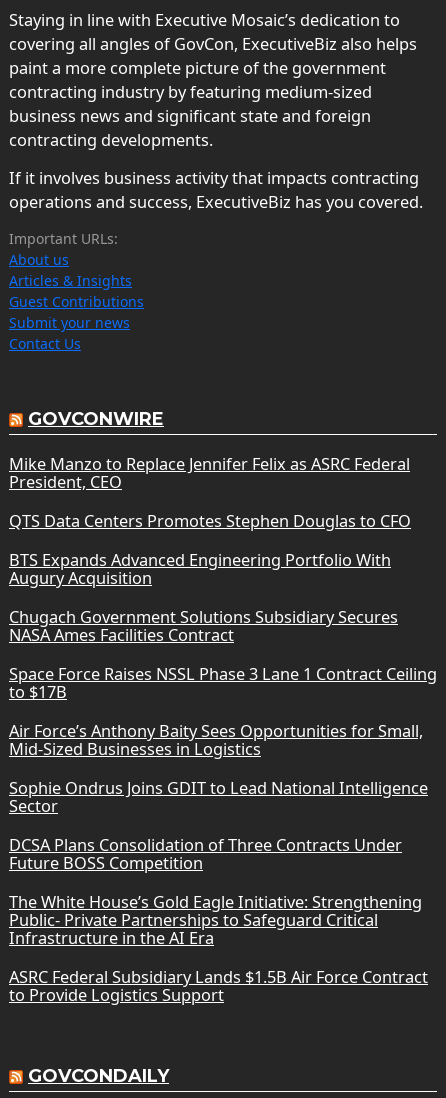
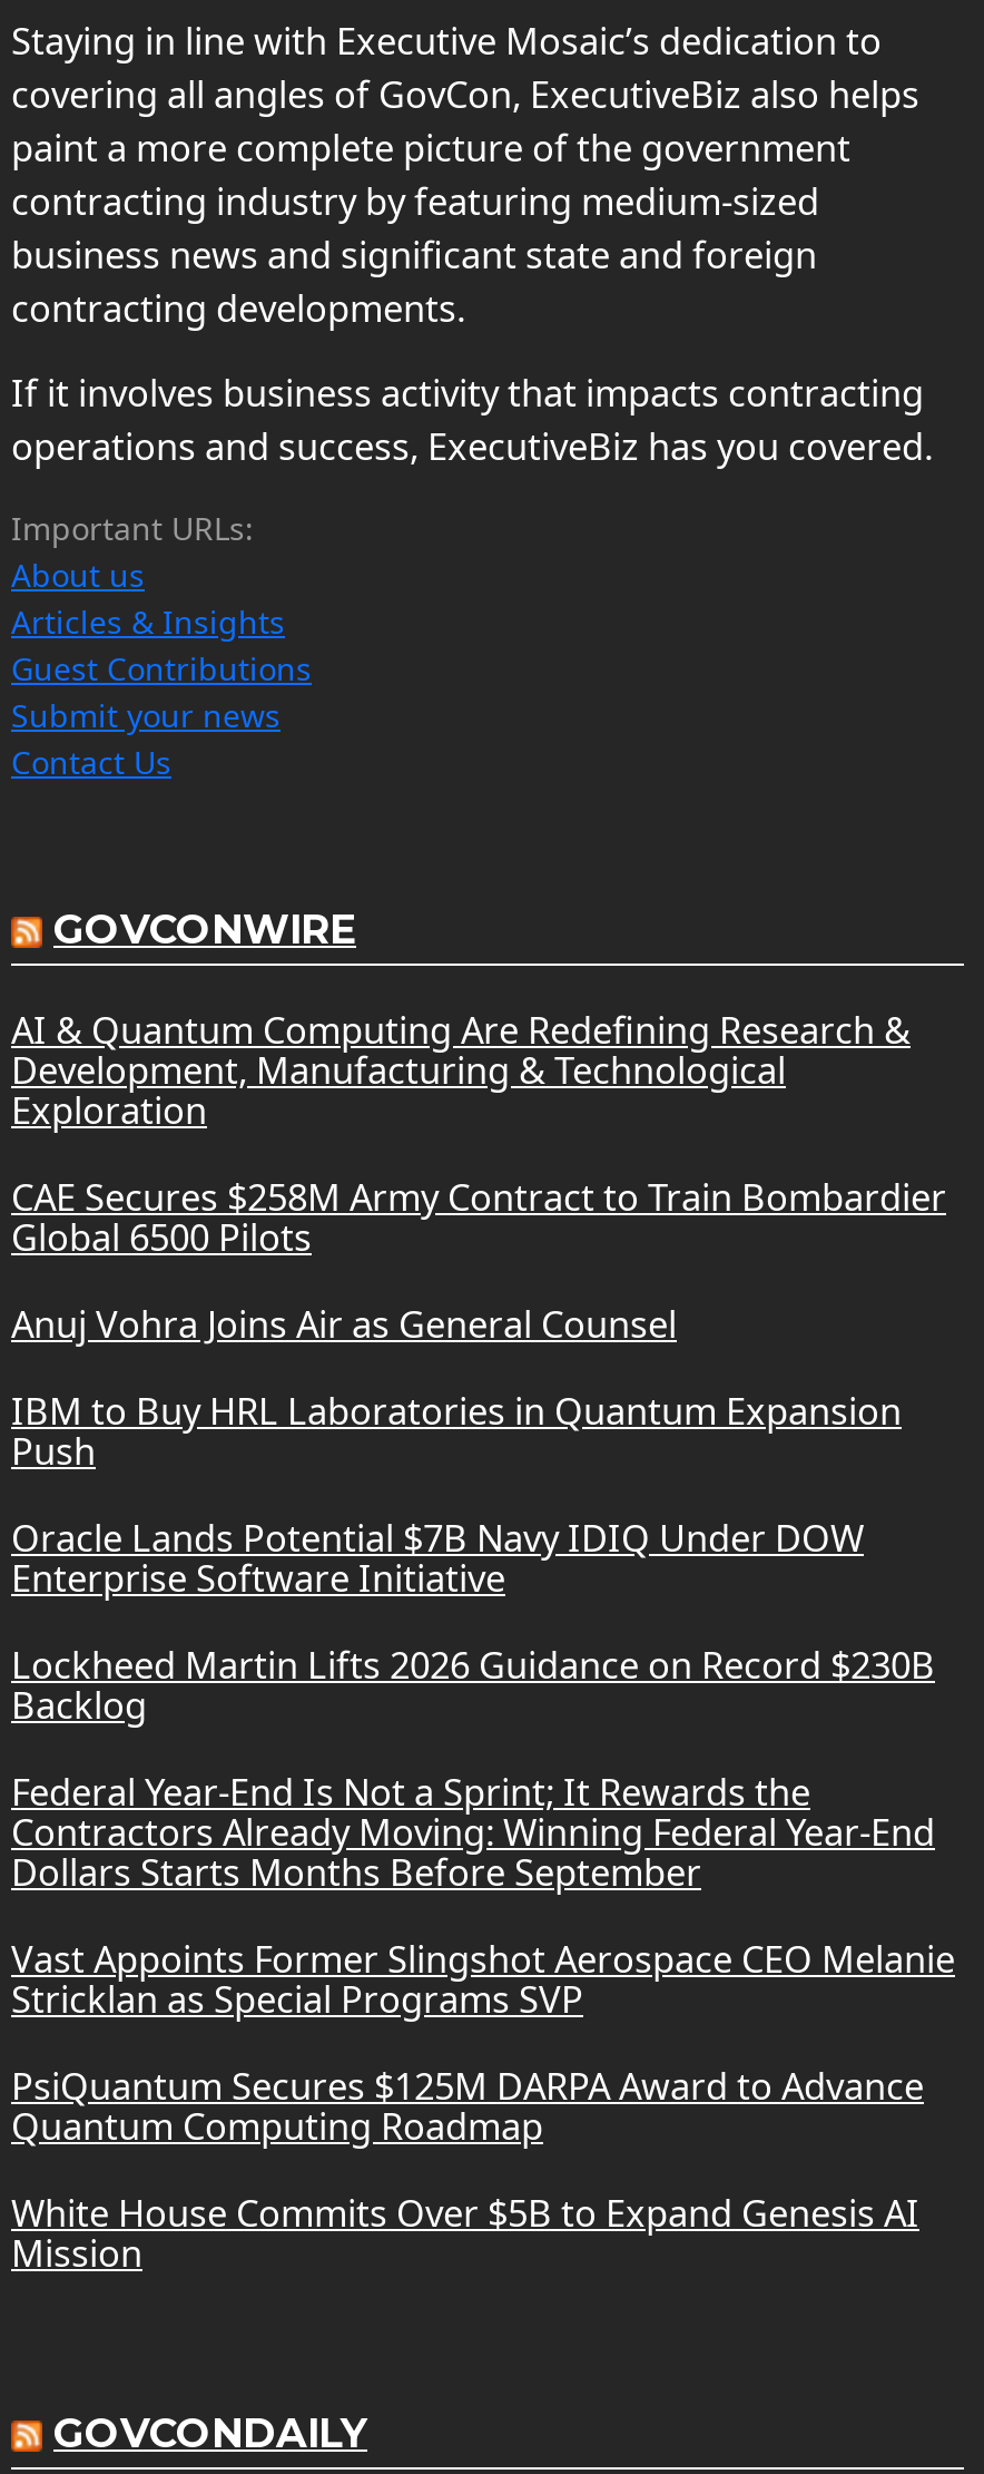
[9,453,410,493] Mike Manzo to Replace Jennifer Felix as ASRC Federal | President, CEO -> [11,1006,911,1135] AI & Quantum Computing Are Redefining Research & | Development, Manufacturing & Technological | Exploration
[9,510,411,532] QTS Data Centers Promotes Stephen Douglas to CFO -> [11,1173,946,1262] CAE Secures $258M Army Contract to Train Bombardier | Global 6500 Pilots
[9,549,391,589] BTS Expands Advanced Engineering Portfolio With | Augury Acquisition -> [11,1300,677,1349] Anuj Vohra Joins Air as General Counsel
[9,606,398,646] Chugach Government Solutions Subsidiary Secures | NASA Ames Facilities Contract -> [11,1387,902,1476] IBM to Buy HRL Laboratories in Quantum Expansion | Push
[9,663,437,703] Space Force Raises NSSL Phase 3 Lane 1 Contract Ceiling | to $17B -> [11,1514,864,1603] Oracle Lands Potential $7B Navy IDIQ Under DOW | Enterprise Software Initiative
[9,720,423,760] Air Force’s Anthony Baity Sees Opportunities for Small, | Mid-Sized Businesses in Logistics -> [11,1641,935,1730] Lockheed Martin Lifts 2026 Guidance on Record $230B | Backlog
[9,777,428,817] Sophie Ondrus Joins GDIT to Lead National Intelligence | Sector -> [11,1768,935,1897] Federal Year-End Is Not a Sprint; It Rewards the | Contractors Already Moving: Winning Federal Year-End | Dollars Starts Months Before September
[9,834,402,874] DCSA Plans Consolidation of Three Contracts Under | Future BOSS Competition -> [11,1935,955,2024] Vast Appoints Former Slingshot Aerospace CEO Melanie | Stricklan as Special Programs SVP
[9,891,422,949] The White House’s Gold Eagle Initiative: Strengthening | Public- Private Partnerships to Safeguard Critical | Infrastructure in the AI Era -> [11,2062,924,2151] PsiQuantum Secures $125M DARPA Award to Advance | Quantum Computing Roadmap
[9,966,428,1006] ASRC Federal Subsidiary Lands $1.5B Air Force Contract | to Provide Logistics Support -> [11,2189,919,2278] White House Commits Over $5B to Expand Genesis AI | Mission

